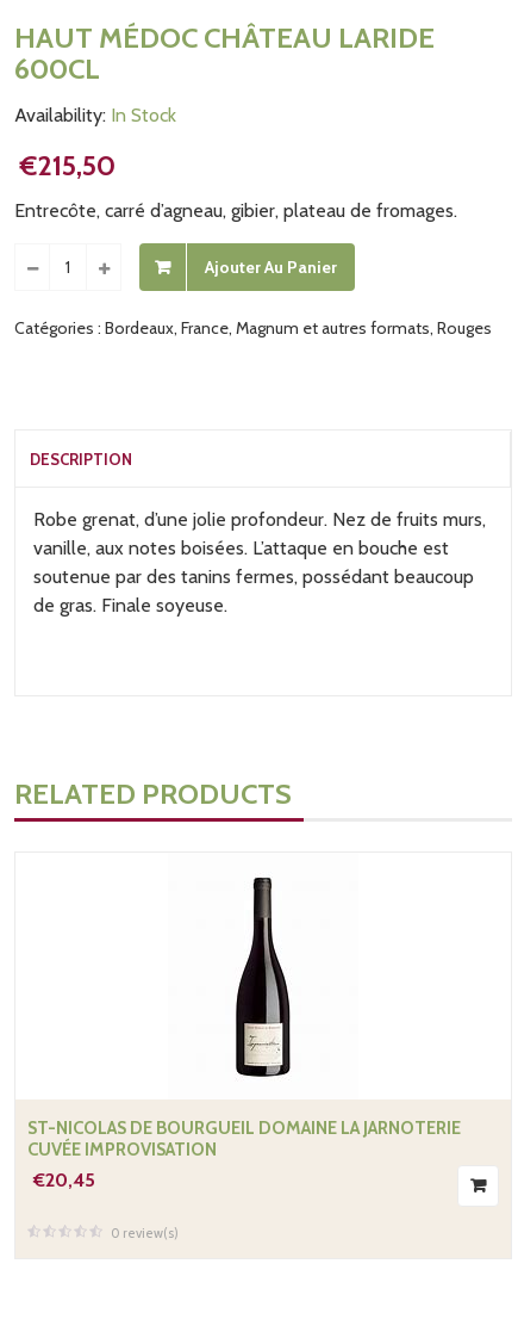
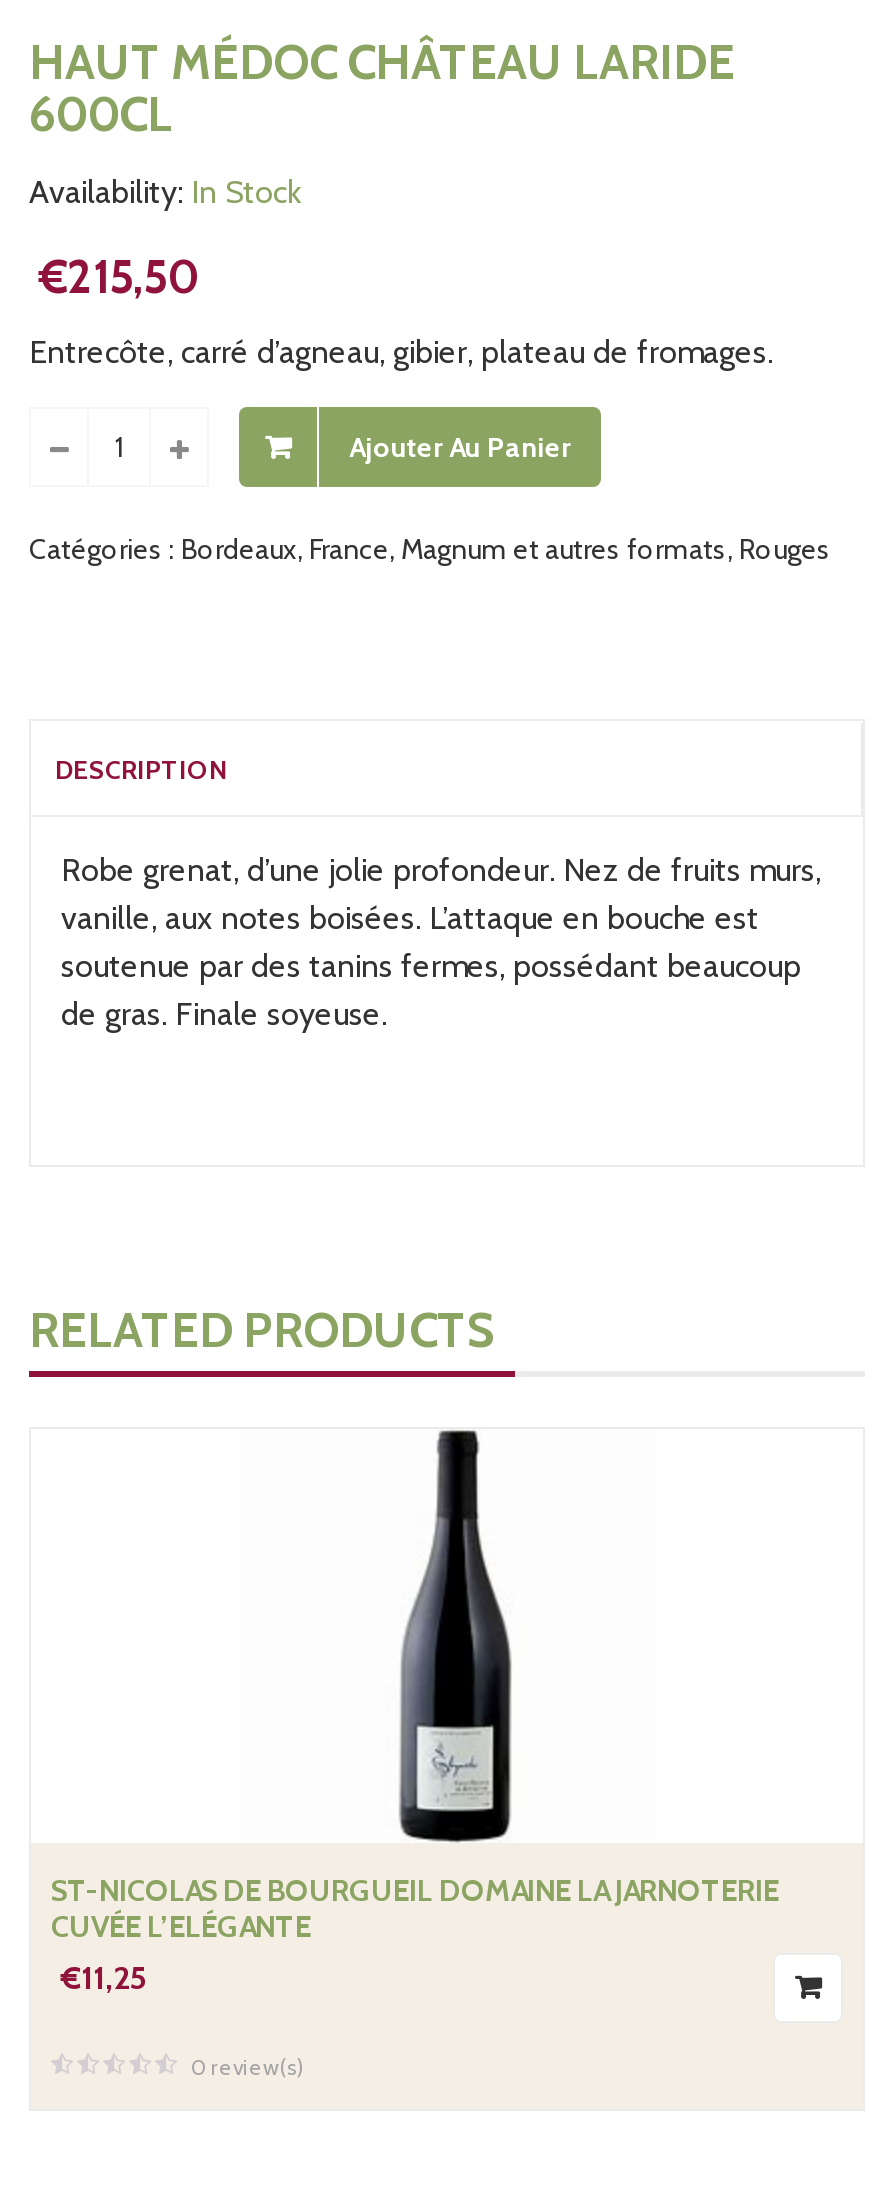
[235,854,301,1099] [image] -> [397,1429,513,1843] [image]
[27,1139,217,1160] CUVÉE IMPROVISATION -> [51,1909,311,1945] CUVÉE L’ELÉGANTE
[33,1168,95,1191] €20,45 -> [61,1959,147,1997] €11,25

